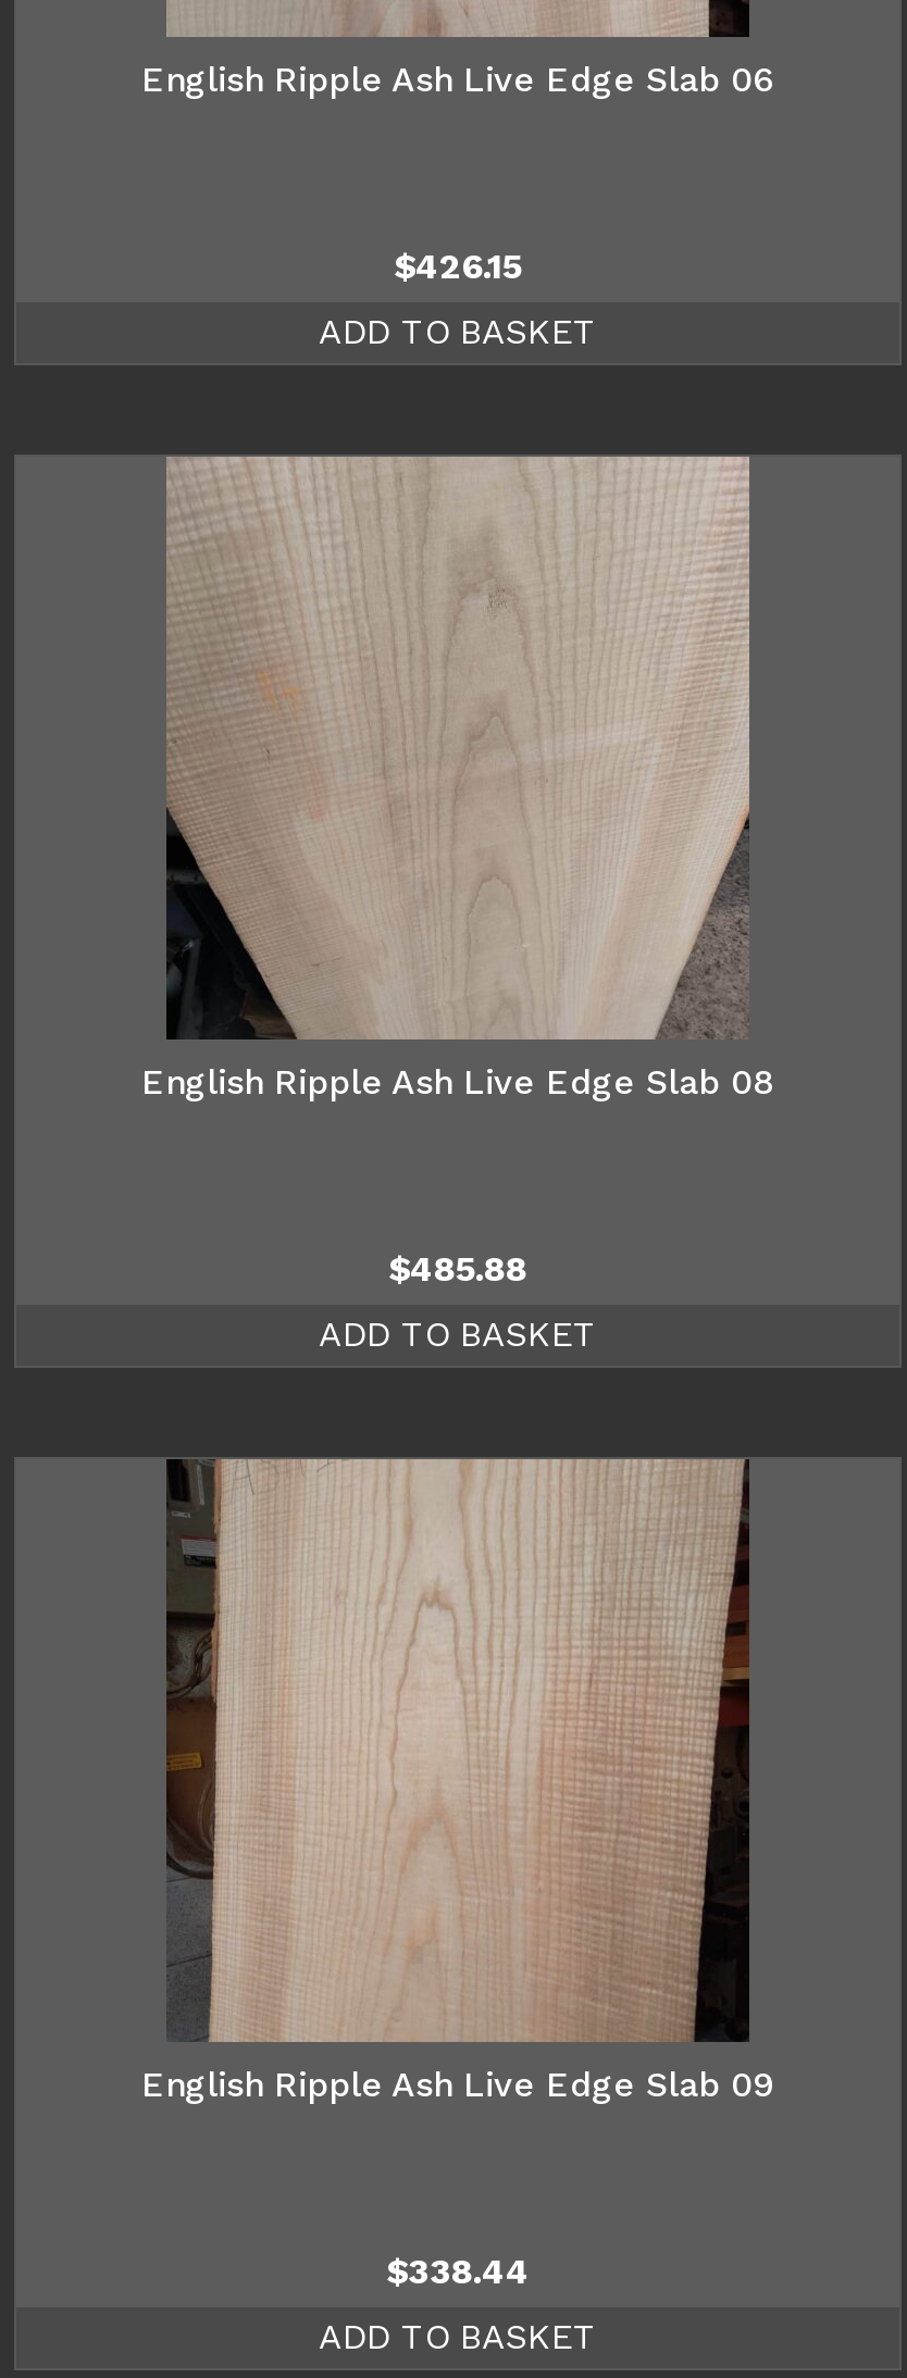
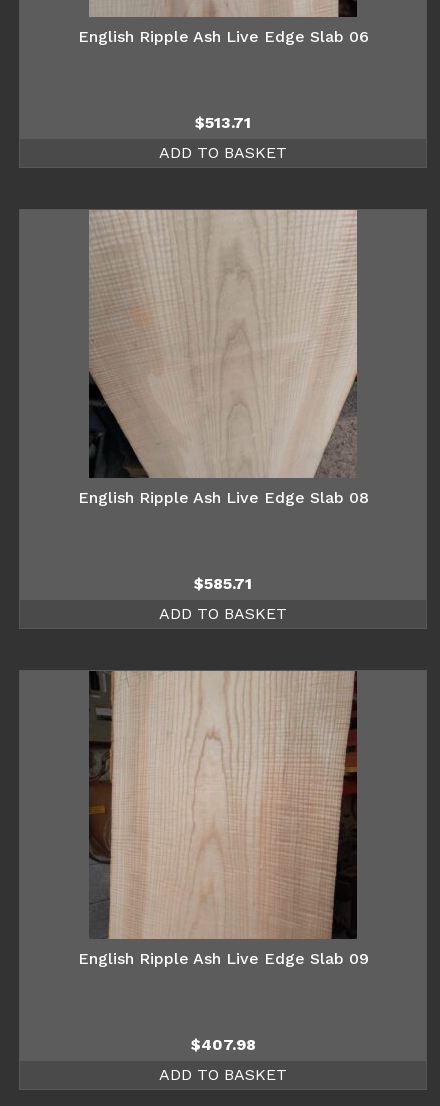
[394,247,522,288] $426.15 -> [195,113,251,132] $513.71
[388,1249,527,1290] $485.88 -> [194,574,252,593] $585.71
[386,2252,530,2293] $338.44 -> [190,1035,255,1054] $407.98

